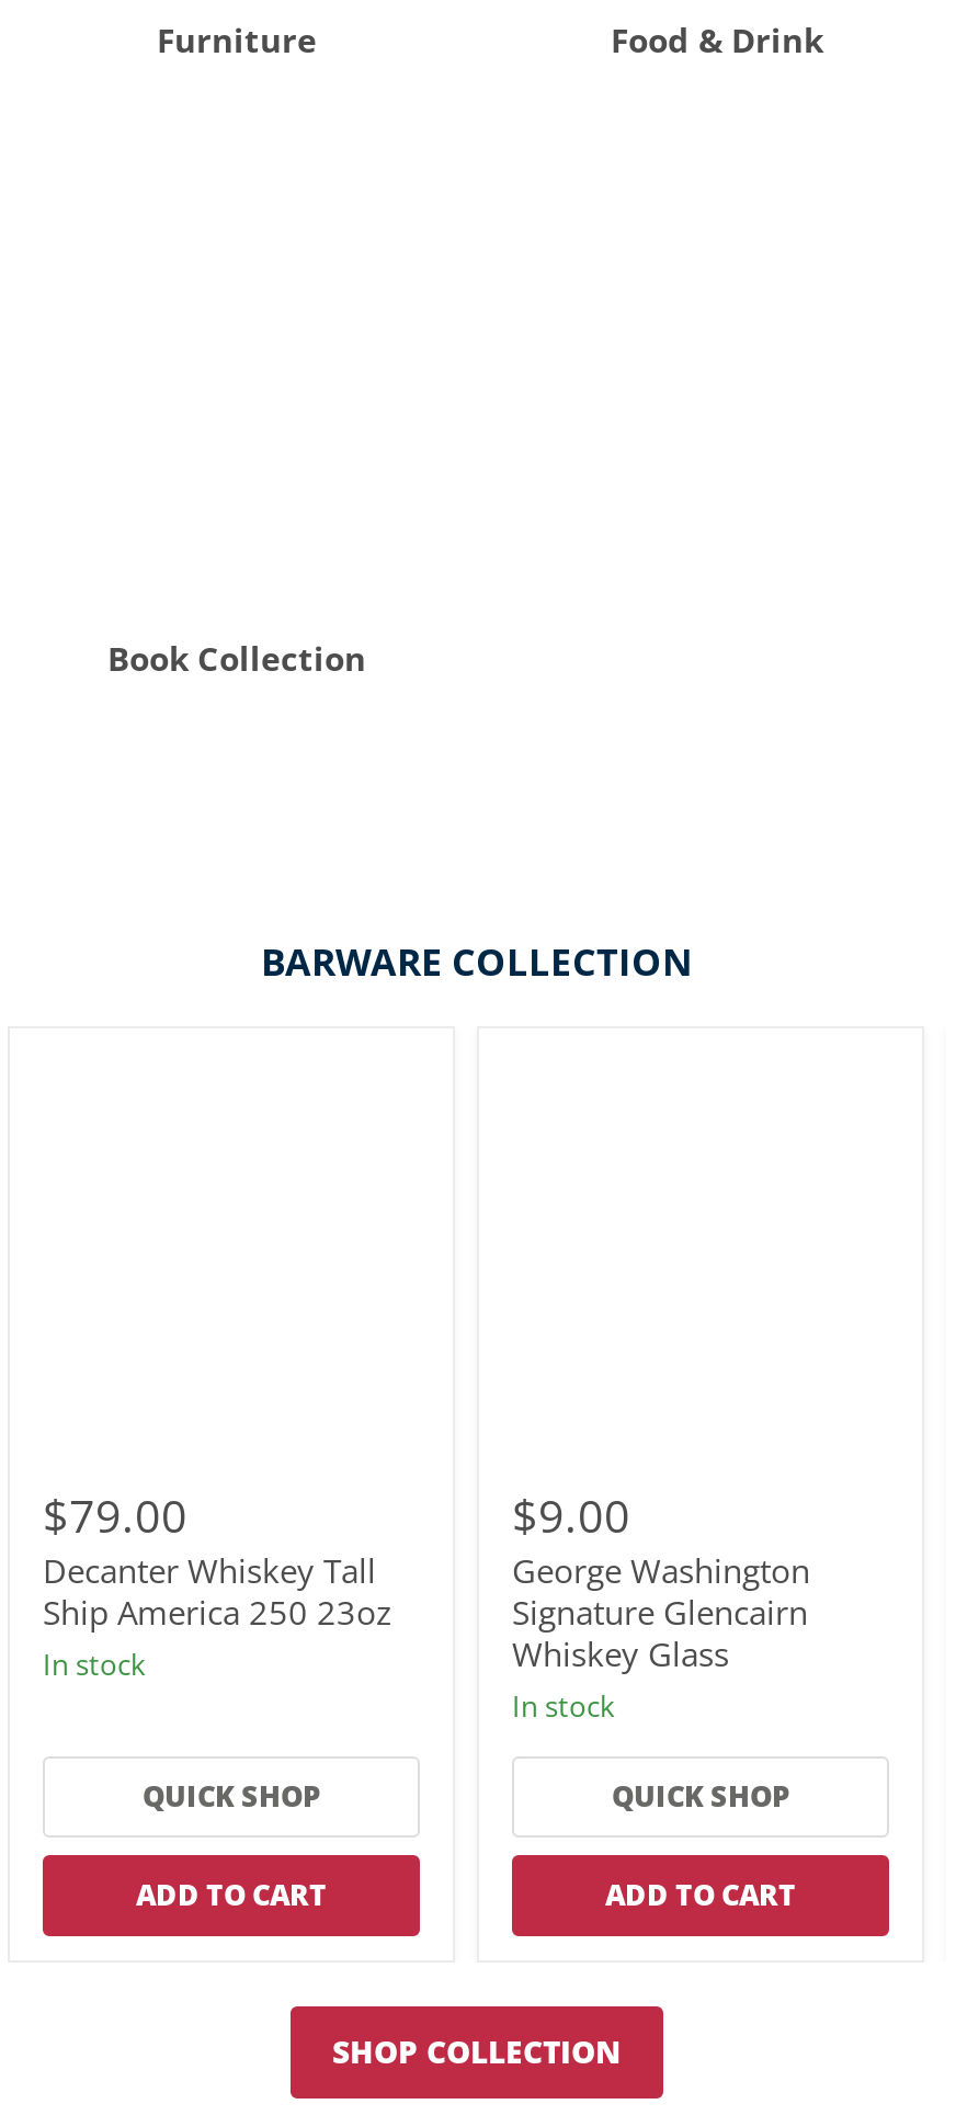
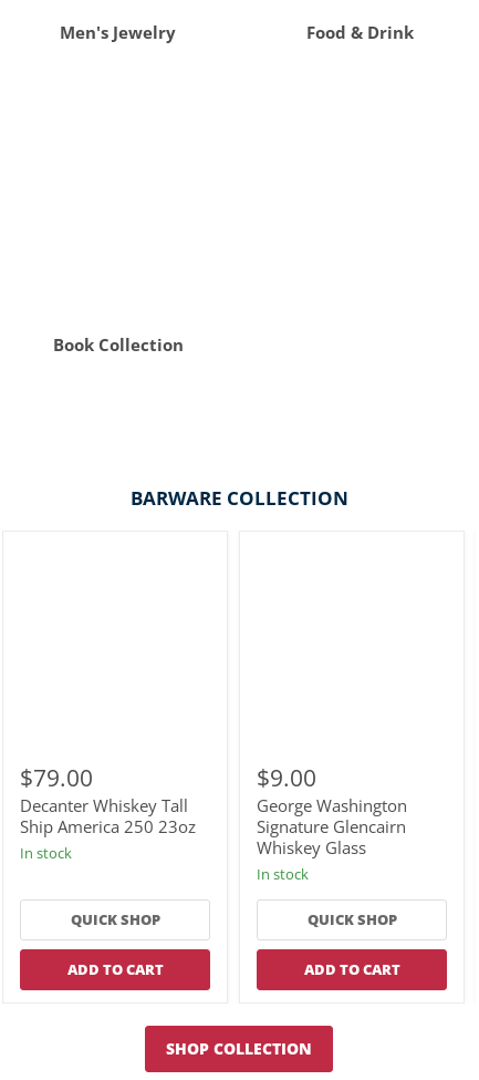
[157,18,317,61] Furniture -> [60,21,176,43] Men's Jewelry

